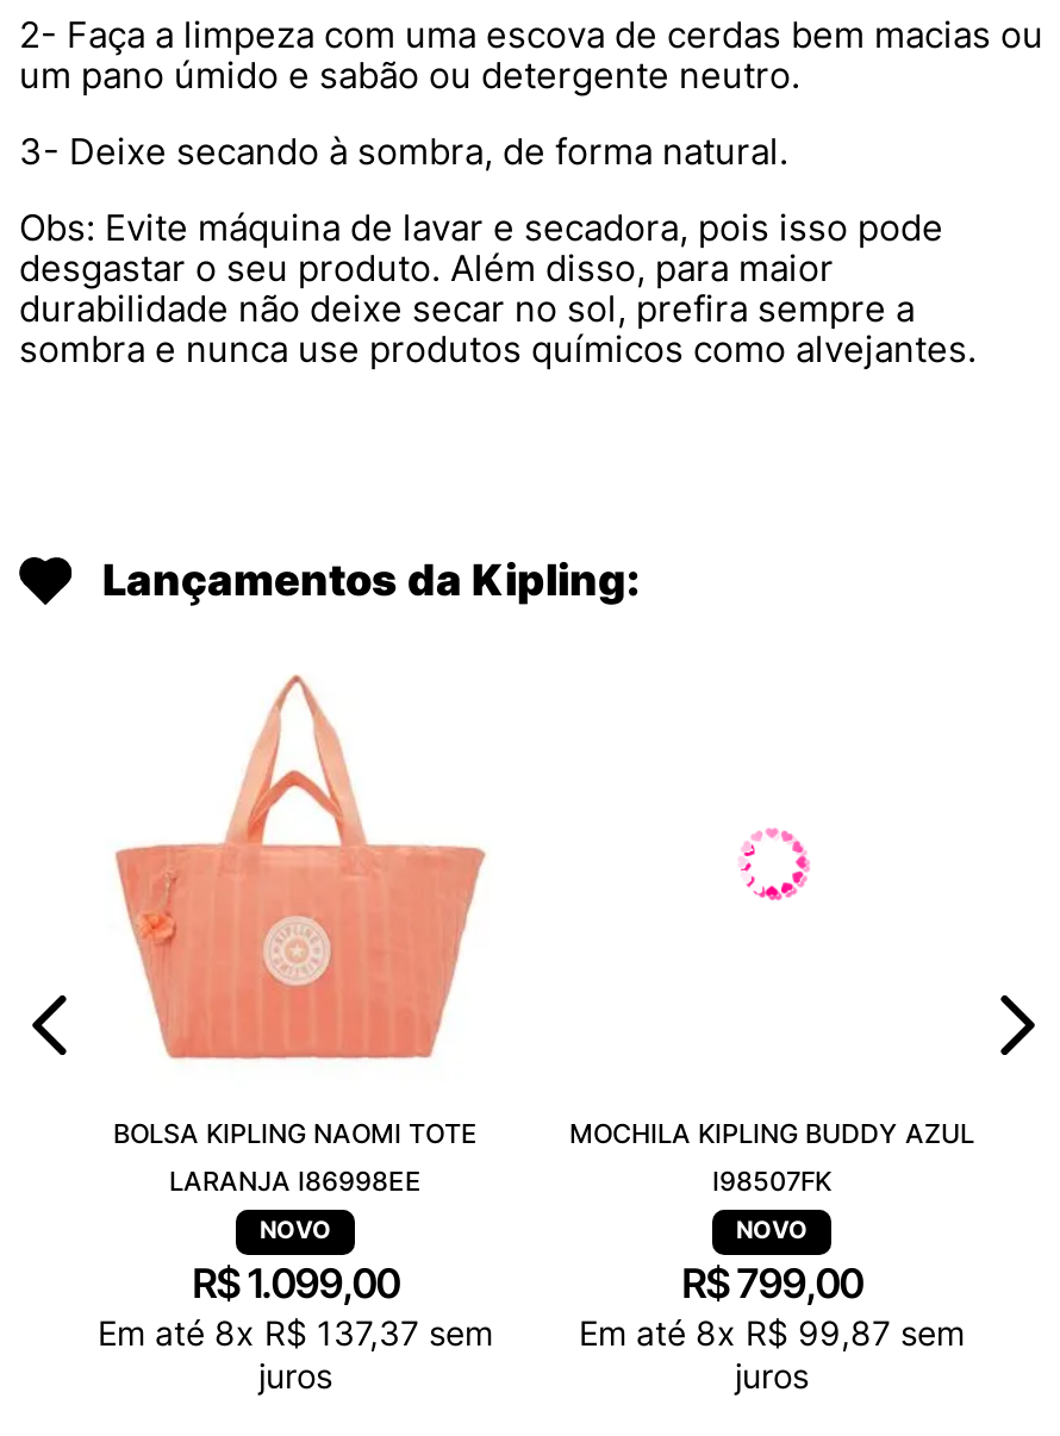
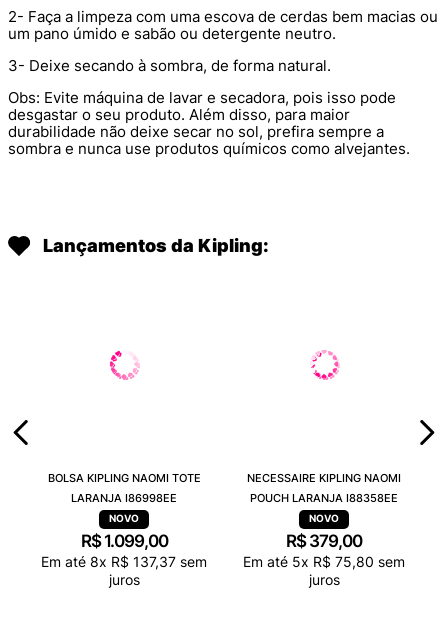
[114,674,488,1062] [image] -> none
[569,1116,974,1197] MOCHILA KIPLING BUDDY AZUL | I98507FK -> [247,471,401,505] NECESSAIRE KIPLING NAOMI | POUCH LARANJA I88358EE
[579,1260,965,1352] R$ 799,00 | Em até 8x R$ 99,87 sem -> [243,531,405,570] R$ 379,00 | Em até 5x R$ 75,80 sem

